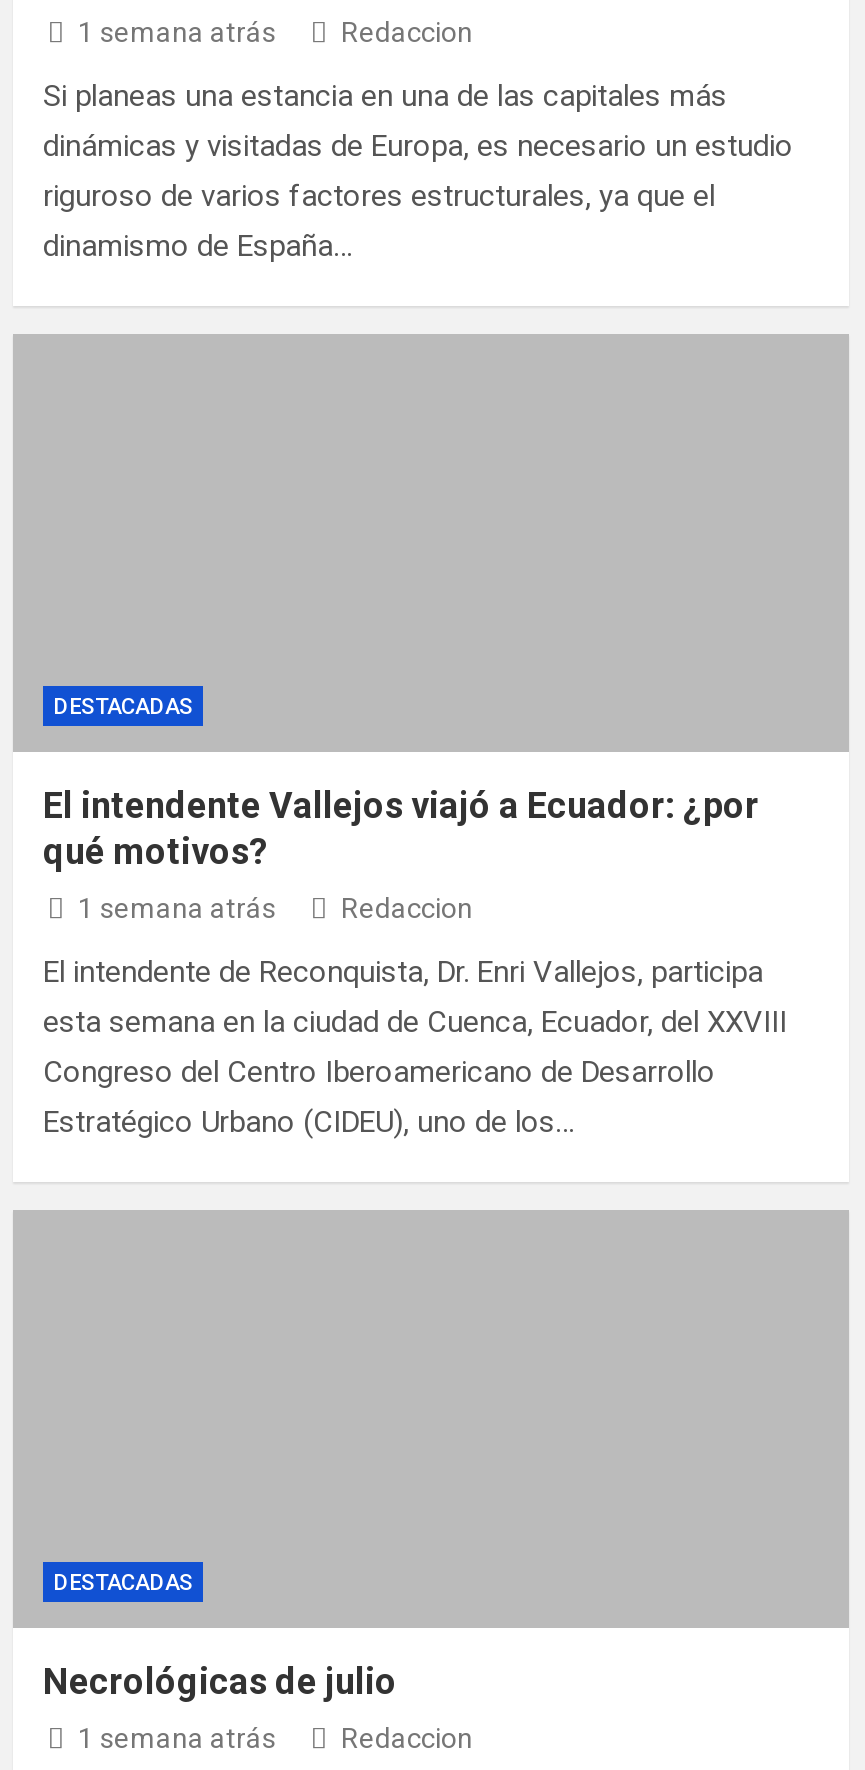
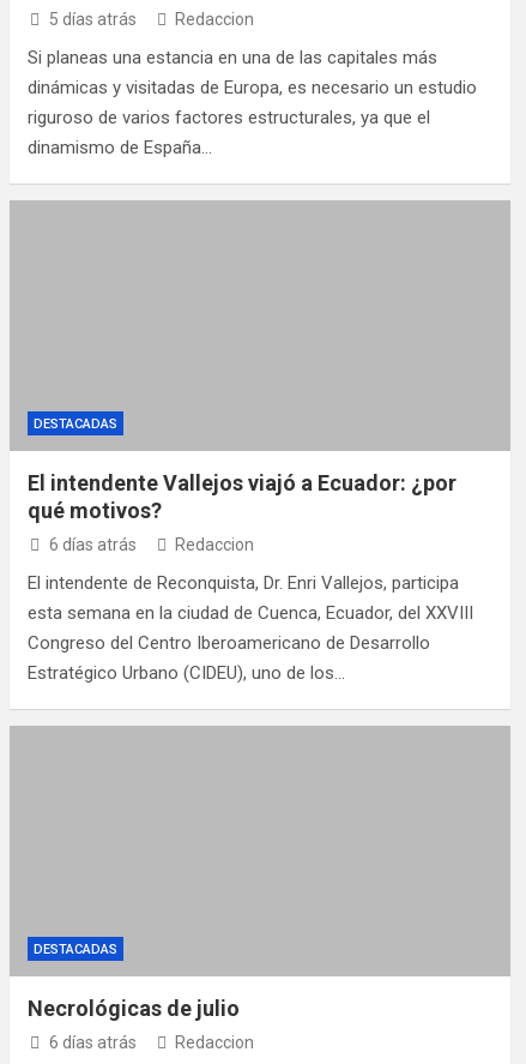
[78,15,276,47] 1 semana atrás -> [49,9,136,28] 5 días atrás
[78,891,276,923] 1 semana atrás -> [49,535,136,554] 6 días atrás
[78,1721,276,1753] 1 semana atrás -> [49,1032,136,1052] 6 días atrás

